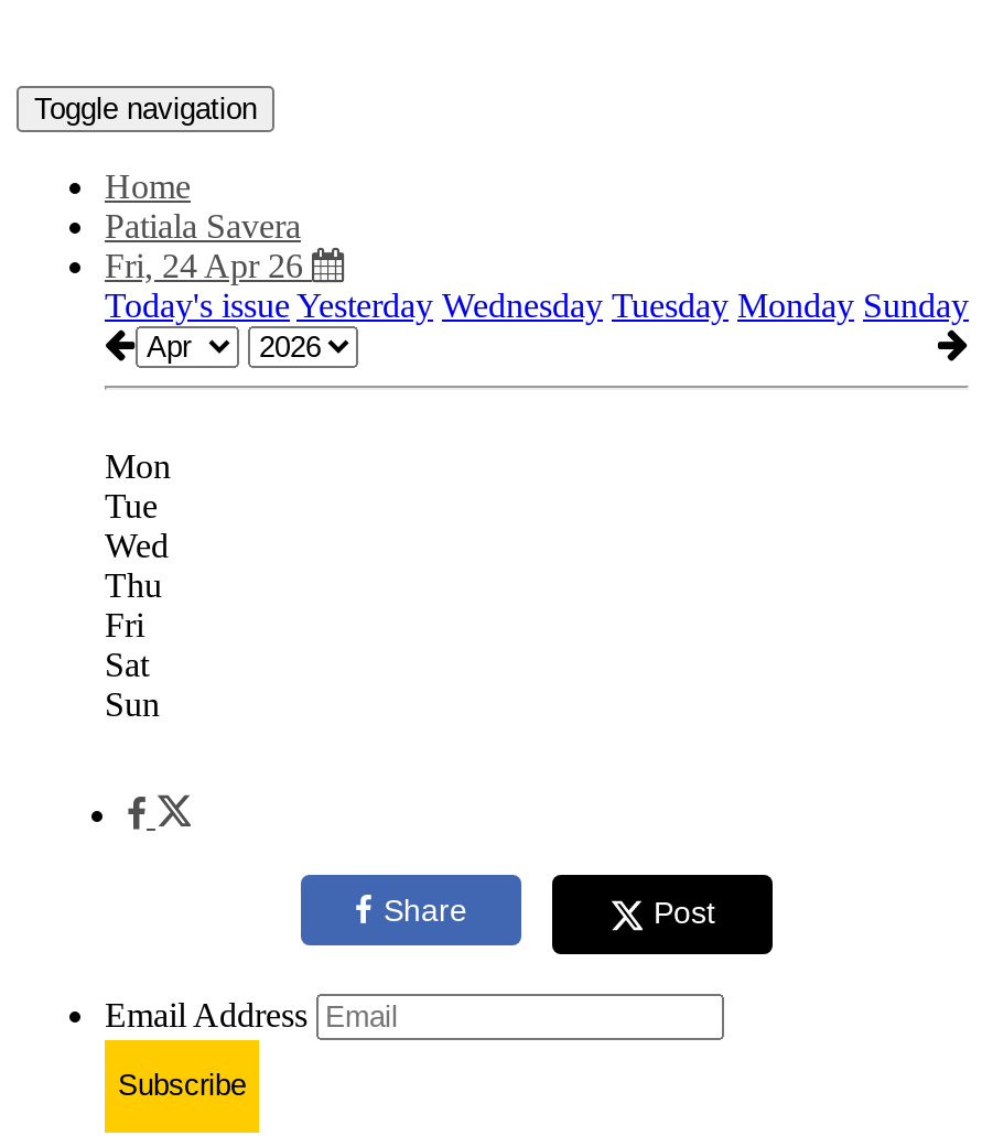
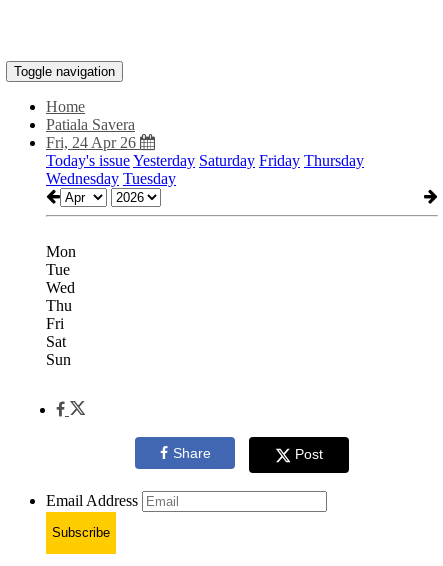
[105,286,969,324] Today's issue Yesterday Wednesday Tuesday Monday Sunday -> [46,152,364,187] Today's issue Yesterday Saturday Friday Thursday | Wednesday Tuesday

